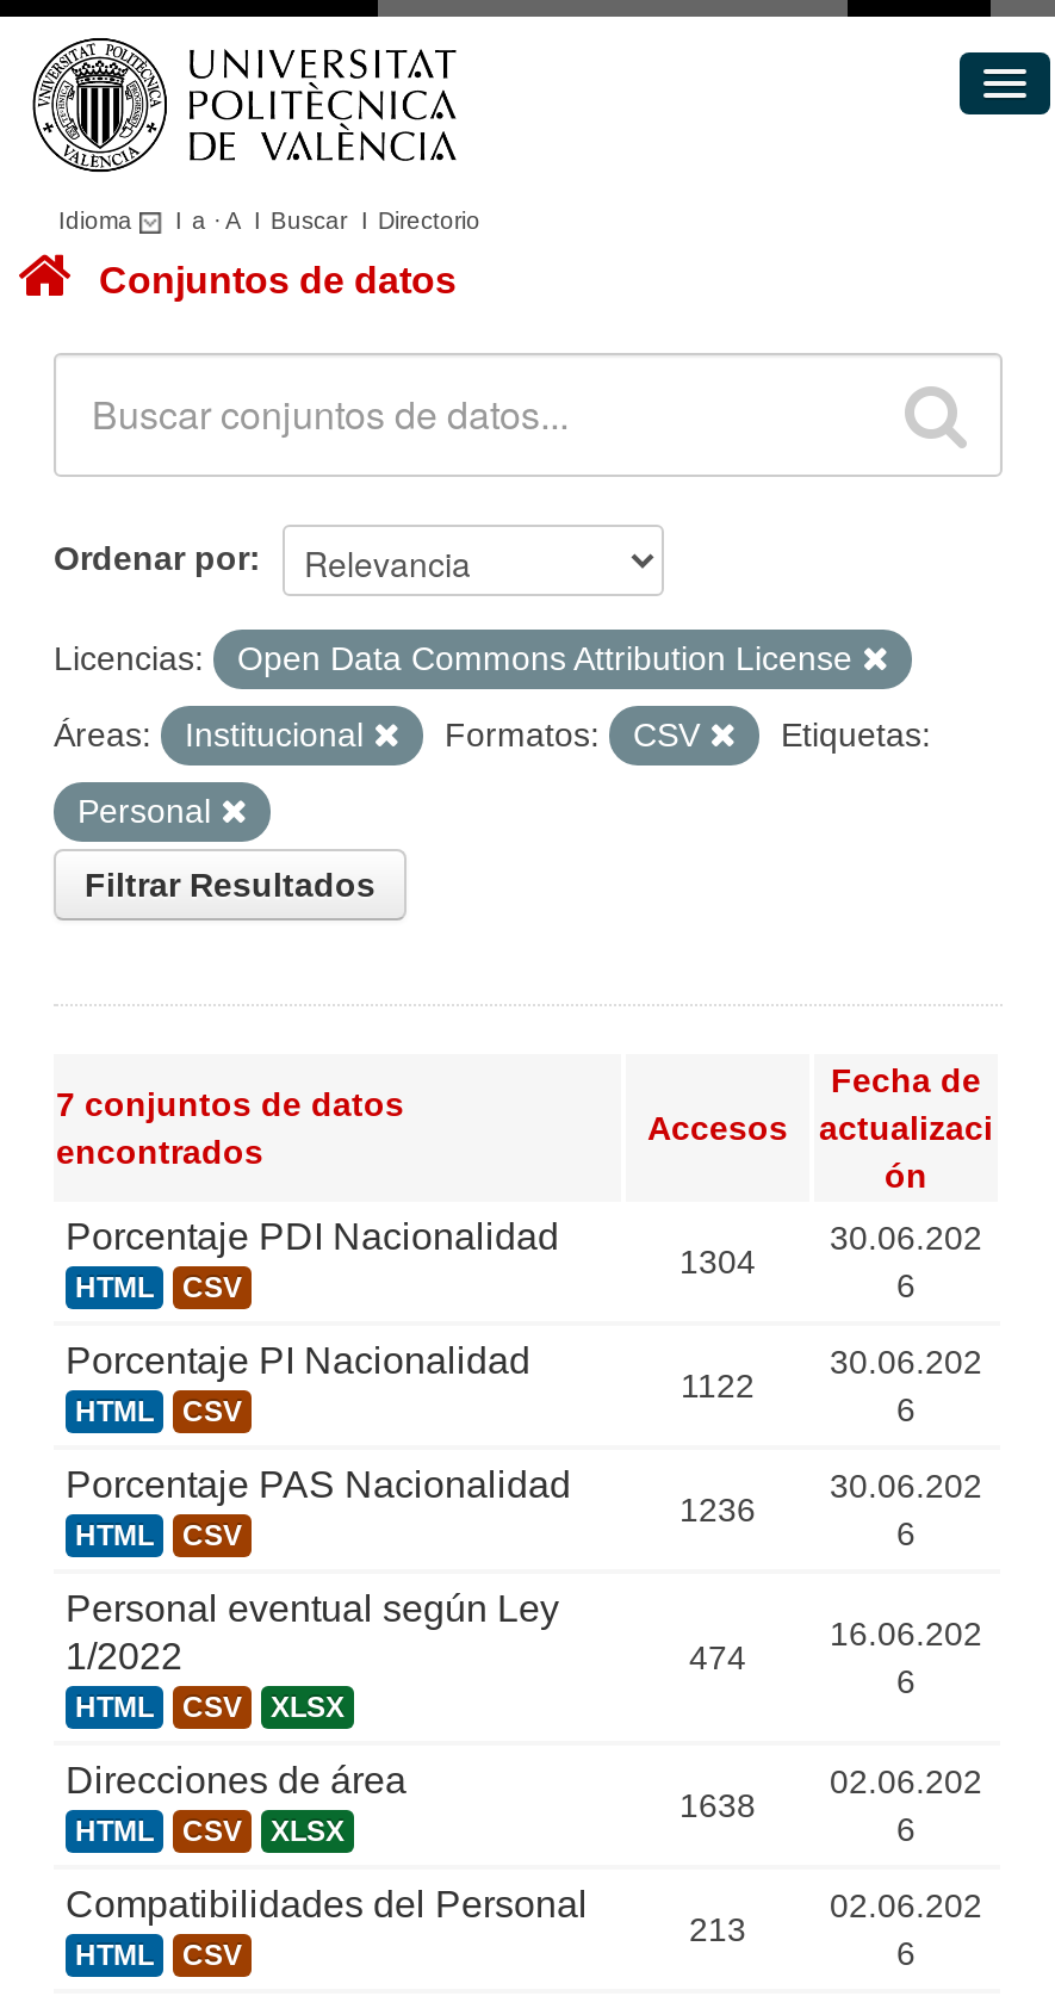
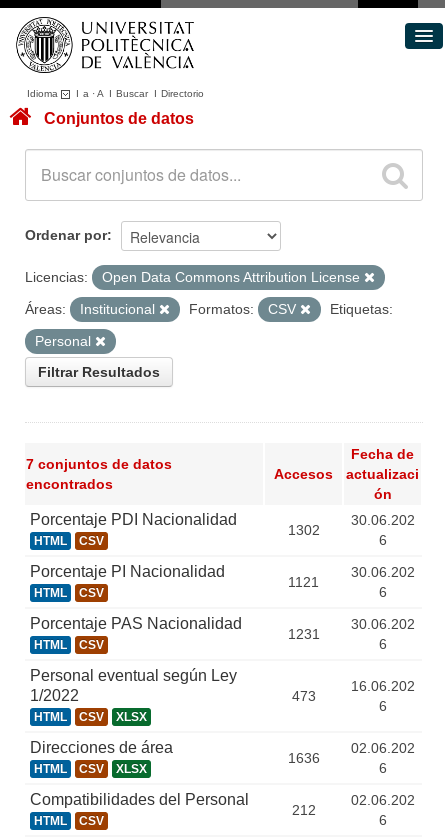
[679,1243,756,1281] 1304 -> [287,522,319,538] 1302
[681,1367,755,1405] 1122 -> [288,574,319,590] 1121
[679,1491,756,1529] 1236 -> [287,626,319,642] 1231
[689,1639,746,1677] 474 -> [291,688,315,704] 473
[679,1787,756,1825] 1638 -> [287,750,319,766] 1636
[689,1911,746,1949] 213 -> [291,802,315,818] 212

